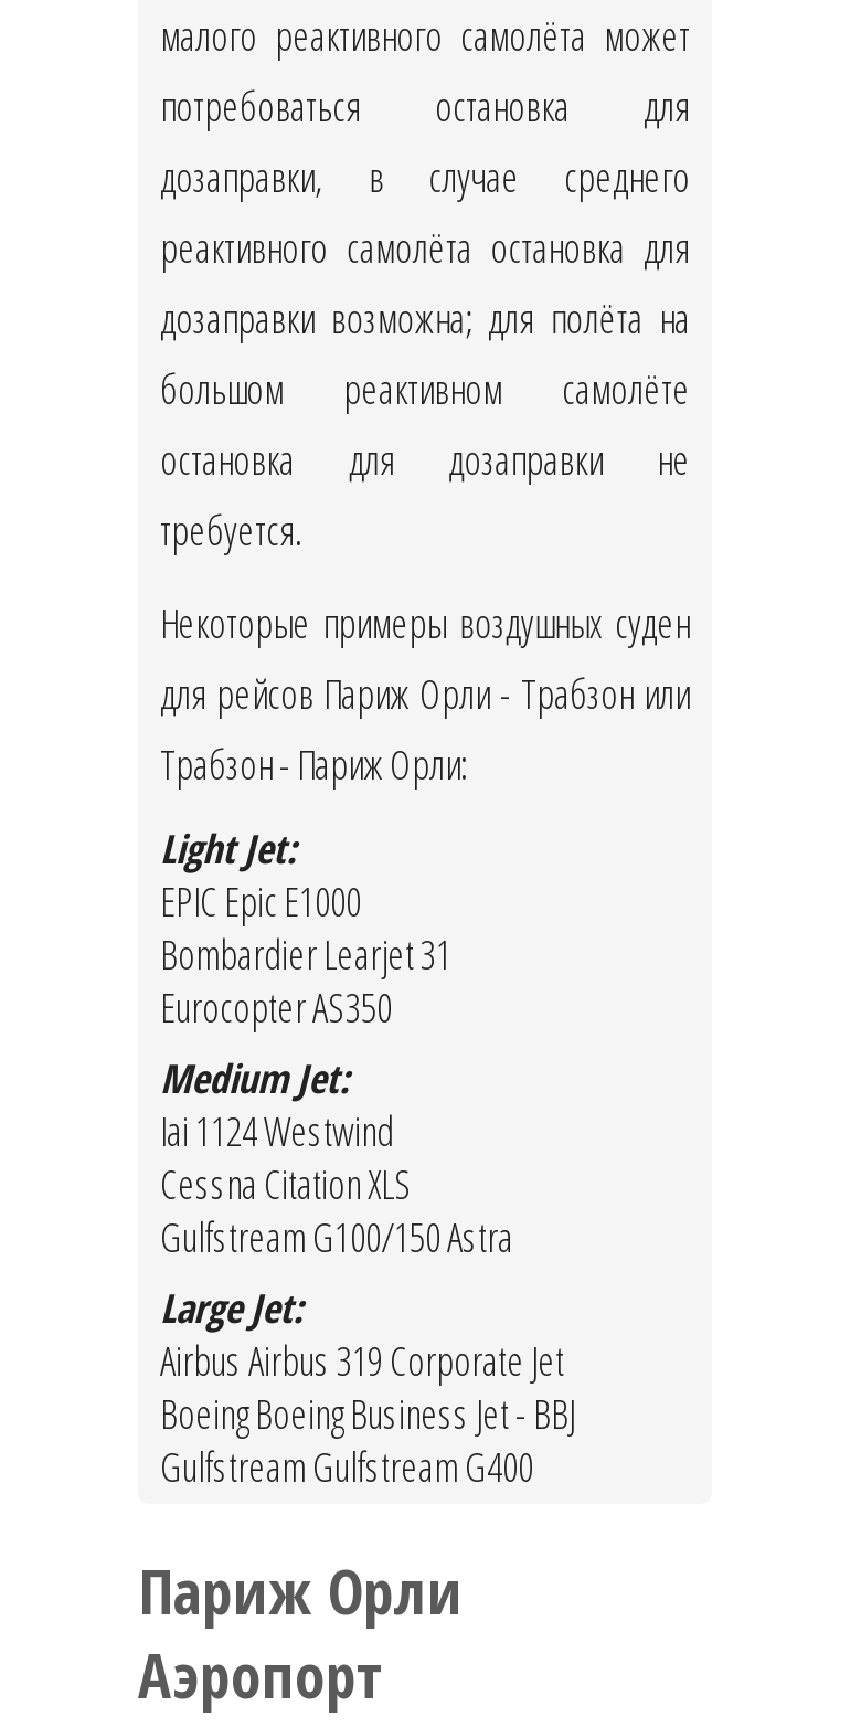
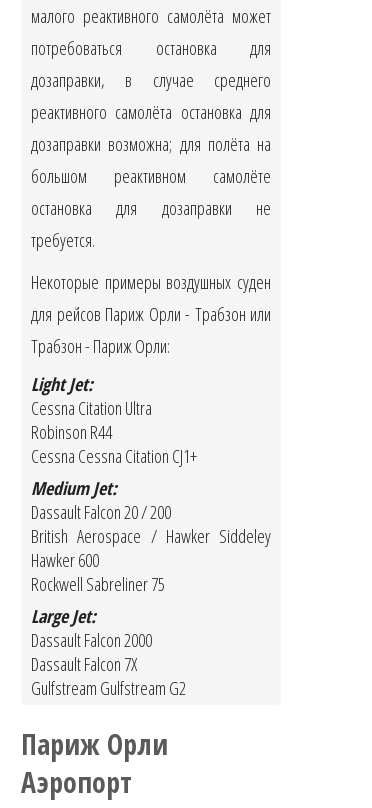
[160,875,451,1034] EPIC Epic E1000 | Bombardier Learjet 31 | Eurocopter AS350 -> [31,396,197,468] Cessna Citation Ultra | Robinson R44 | Cessna Cessna Citation CJ1+
[160,1105,513,1264] Iai 1124 Westwind | Cessna Citation XLS | Gulfstream G100/150 Astra -> [31,500,271,596] Dassault Falcon 20 / 200 | British Aerospace / Hawker Siddeley | Hawker 600 | Rockwell Sabreliner 75
[160,1335,575,1494] Airbus Airbus 319 Corporate Jet | Boeing Boeing Business Jet - BBJ | Gulfstream Gulfstream G400 -> [31,628,186,700] Dassault Falcon 2000 | Dassault Falcon 7X | Gulfstream Gulfstream G2

